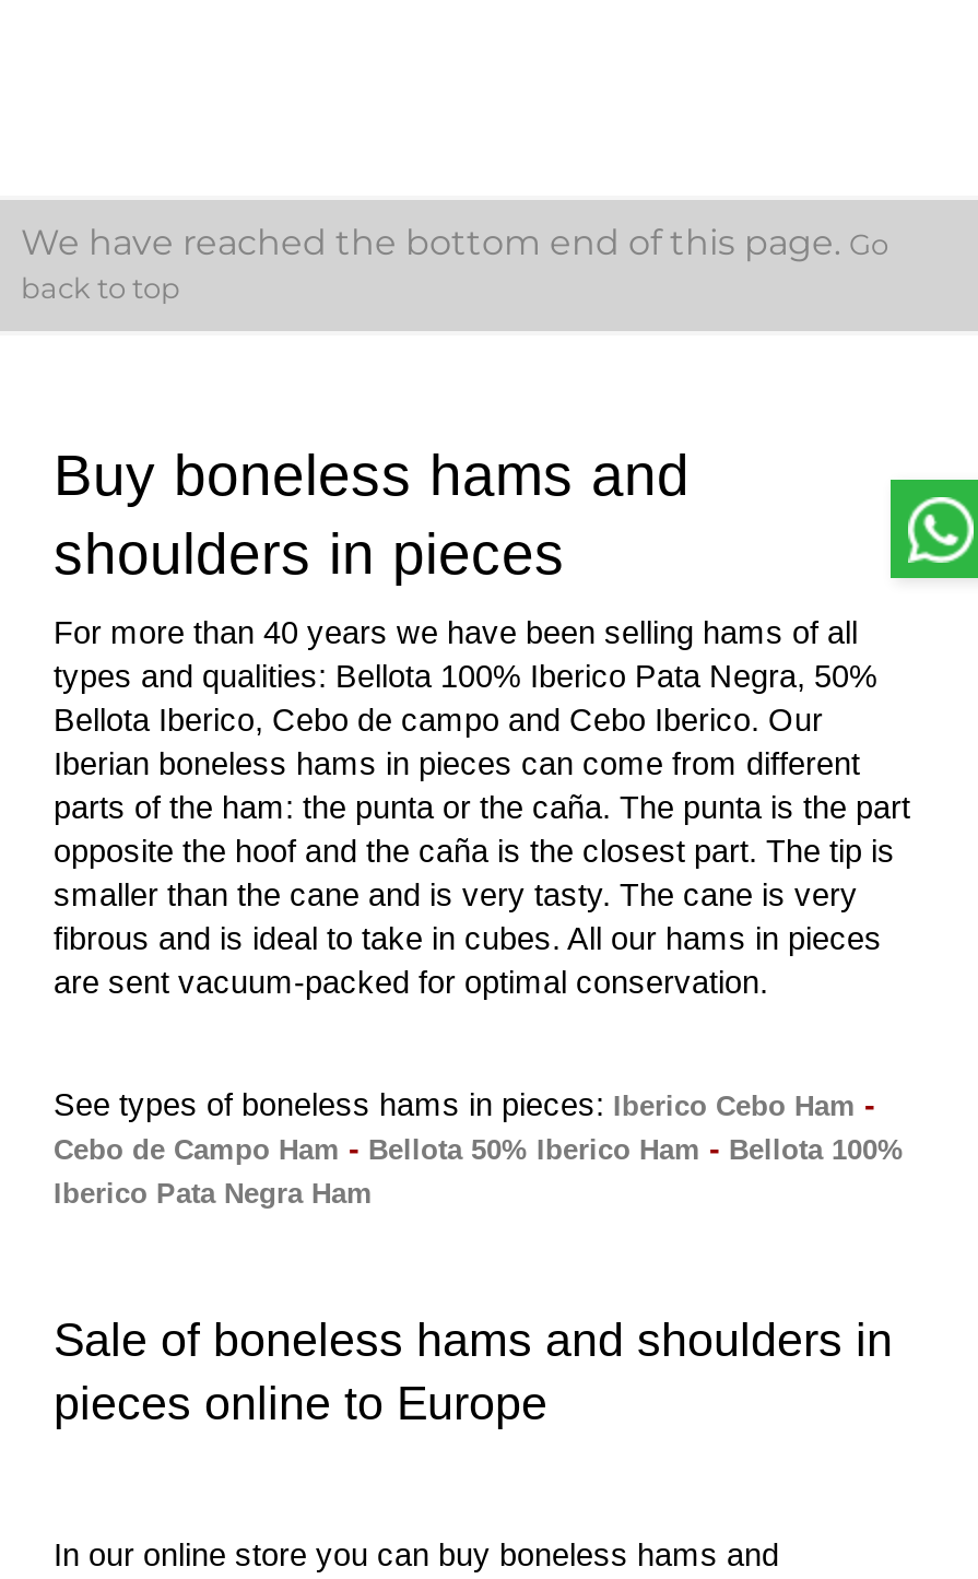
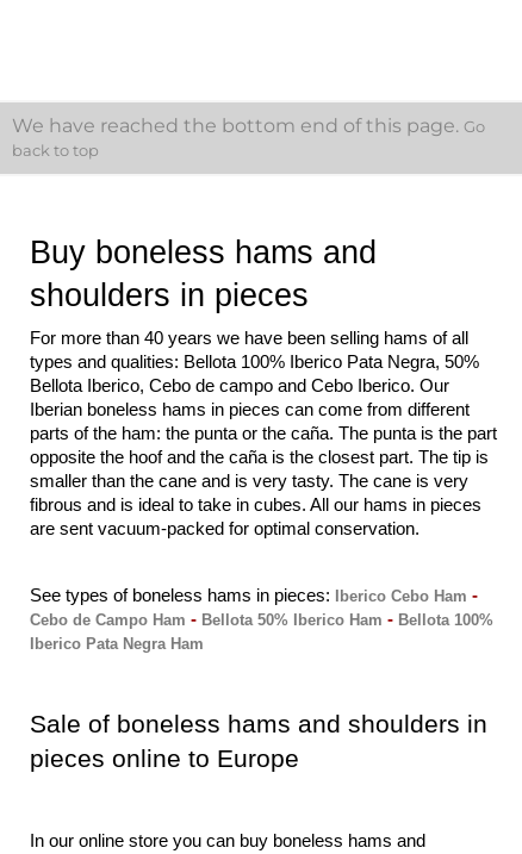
[888,478,971,582] [image] -> none

